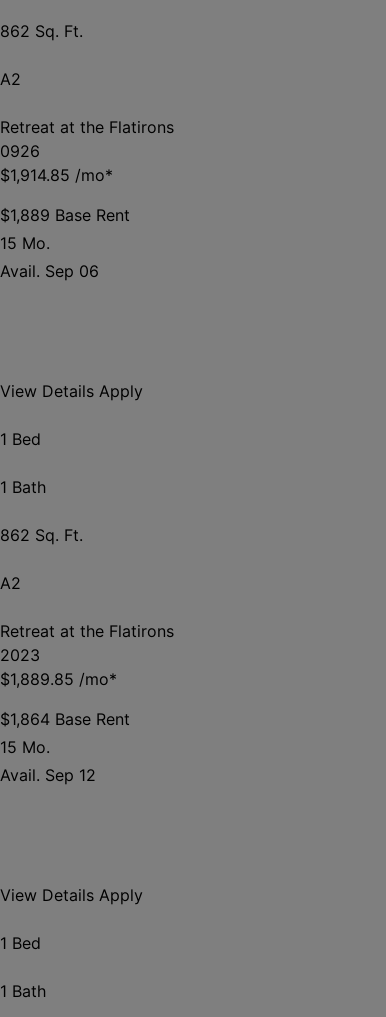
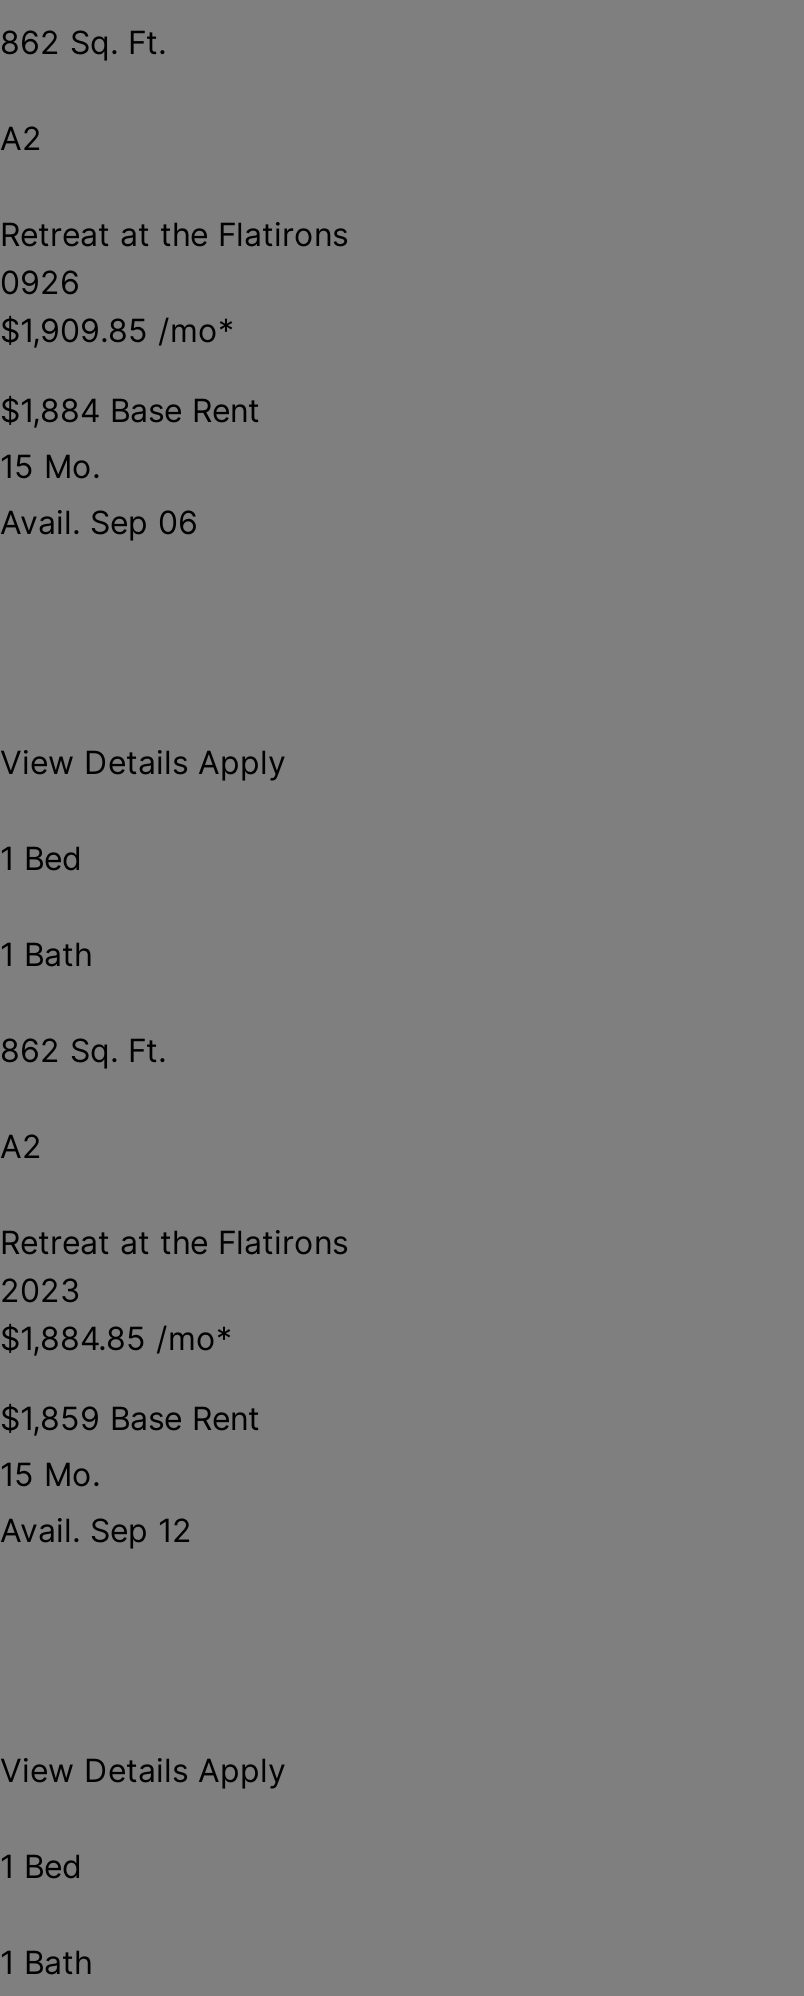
[0,165,113,185] $1,914.85 /mo* -> [0,310,234,350] $1,909.85 /mo*
[0,205,130,225] $1,889 Base Rent -> [0,390,260,430] $1,884 Base Rent
[0,669,117,689] $1,889.85 /mo* -> [0,1318,232,1358] $1,884.85 /mo*
[0,709,130,729] $1,864 Base Rent -> [0,1398,260,1438] $1,859 Base Rent

